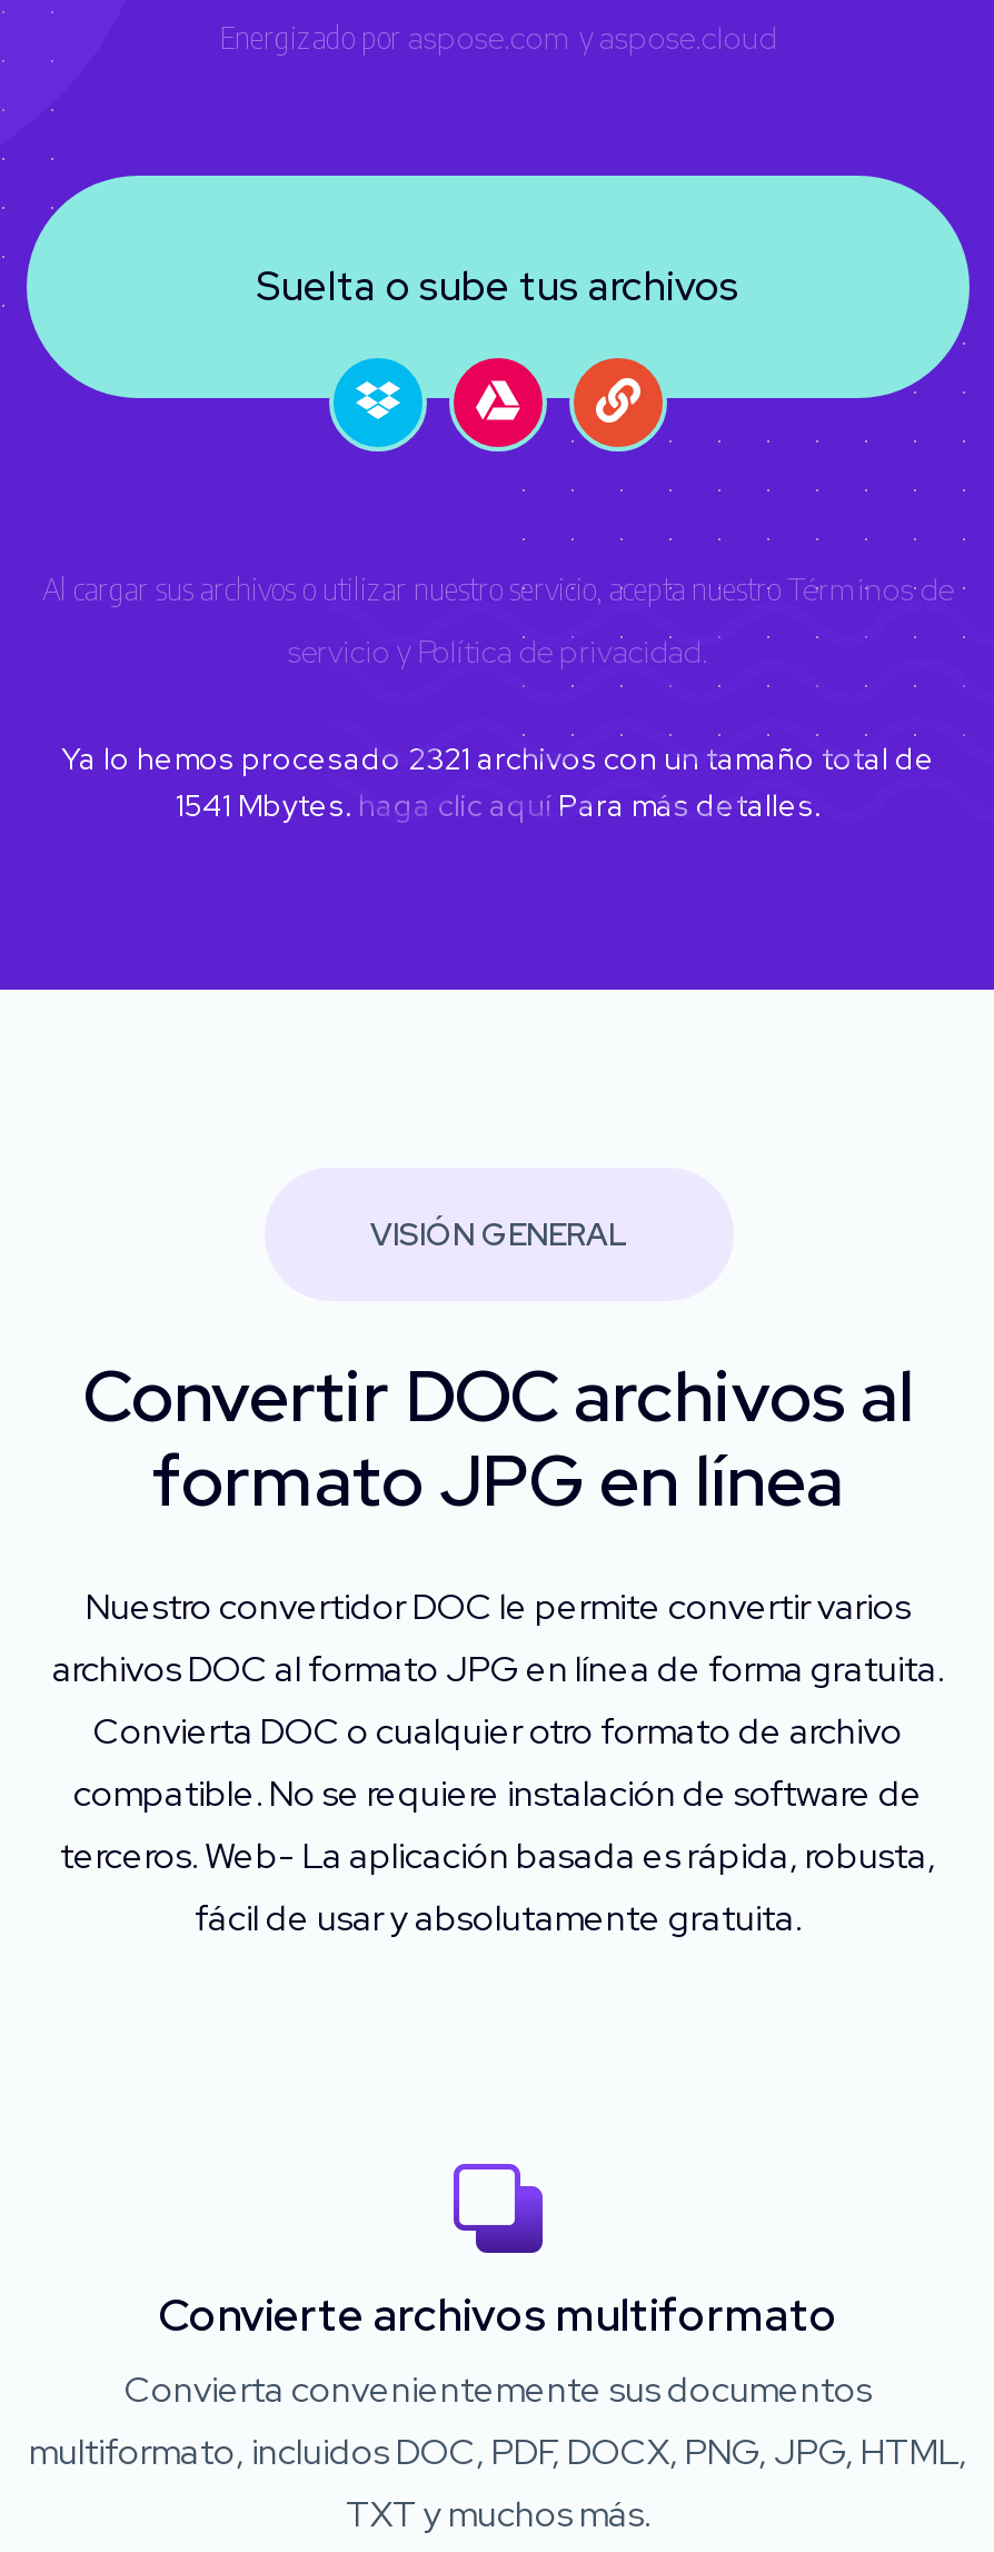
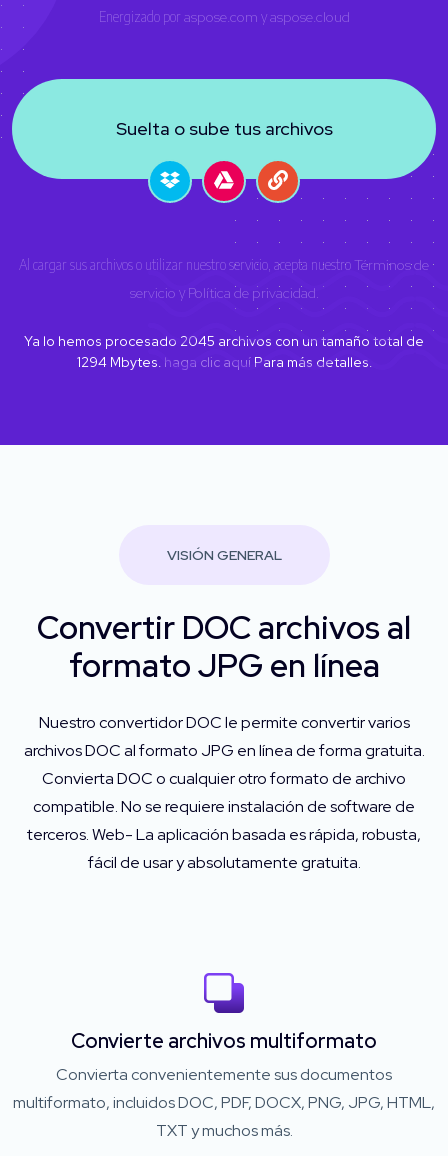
[61,739,935,779] Ya lo hemos procesado 2321 archivos con un tamaño total de -> [24,332,424,350] Ya lo hemos procesado 2045 archivos con un tamaño total de
[176,786,821,826] 1541 Mbytes. haga clic aquí Para más detalles. -> [76,353,371,371] 1294 Mbytes. haga clic aquí Para más detalles.

